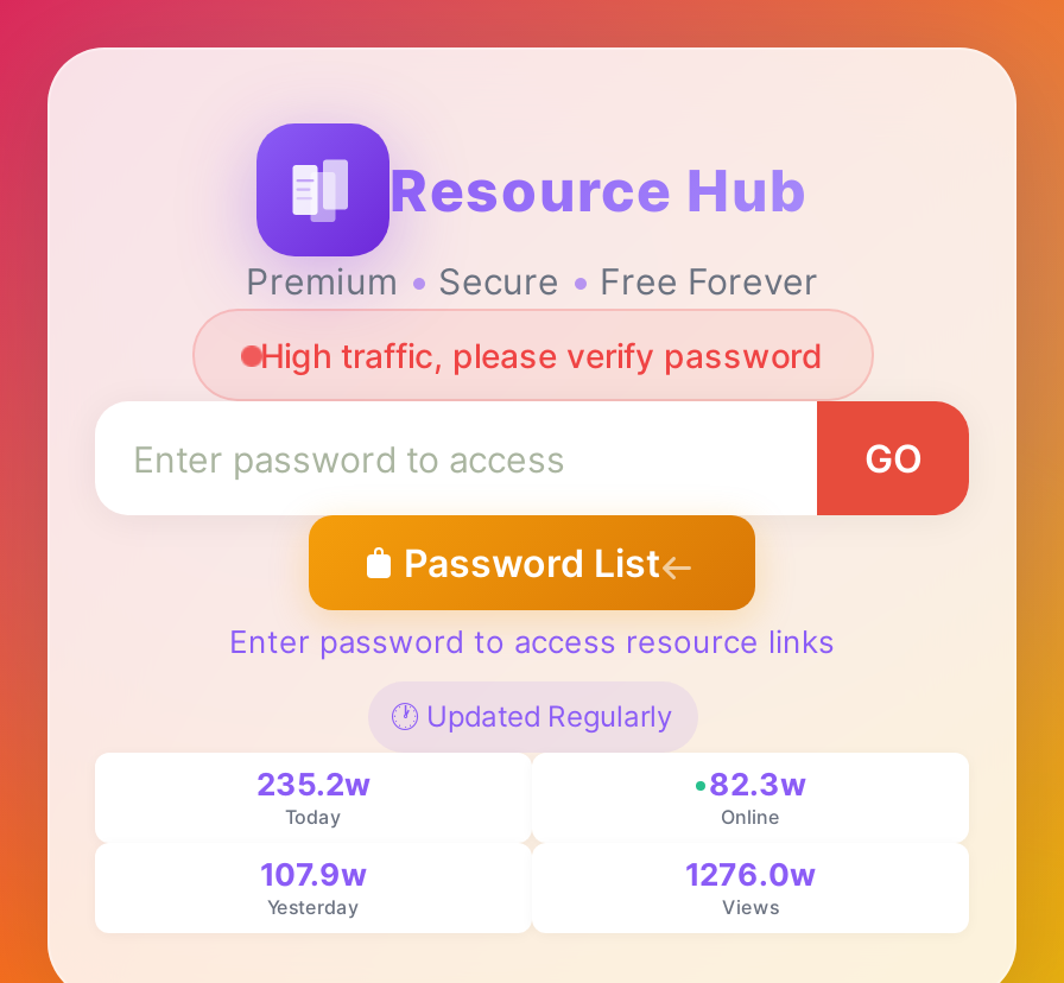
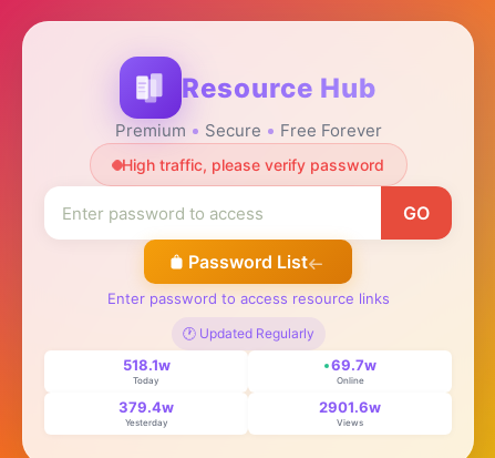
[256,765,370,803] 235.2w -> [122,356,170,374] 518.1w
[709,765,806,803] 82.3w -> [331,356,376,374] 69.7w
[260,855,367,893] 107.9w -> [118,398,174,416] 379.4w
[685,855,816,893] 1276.0w -> [319,398,381,416] 2901.6w

